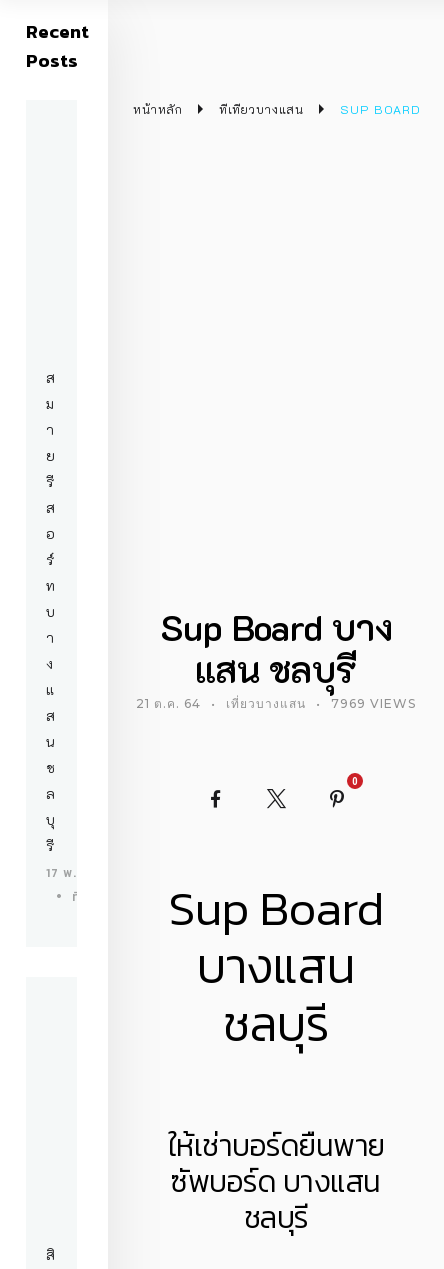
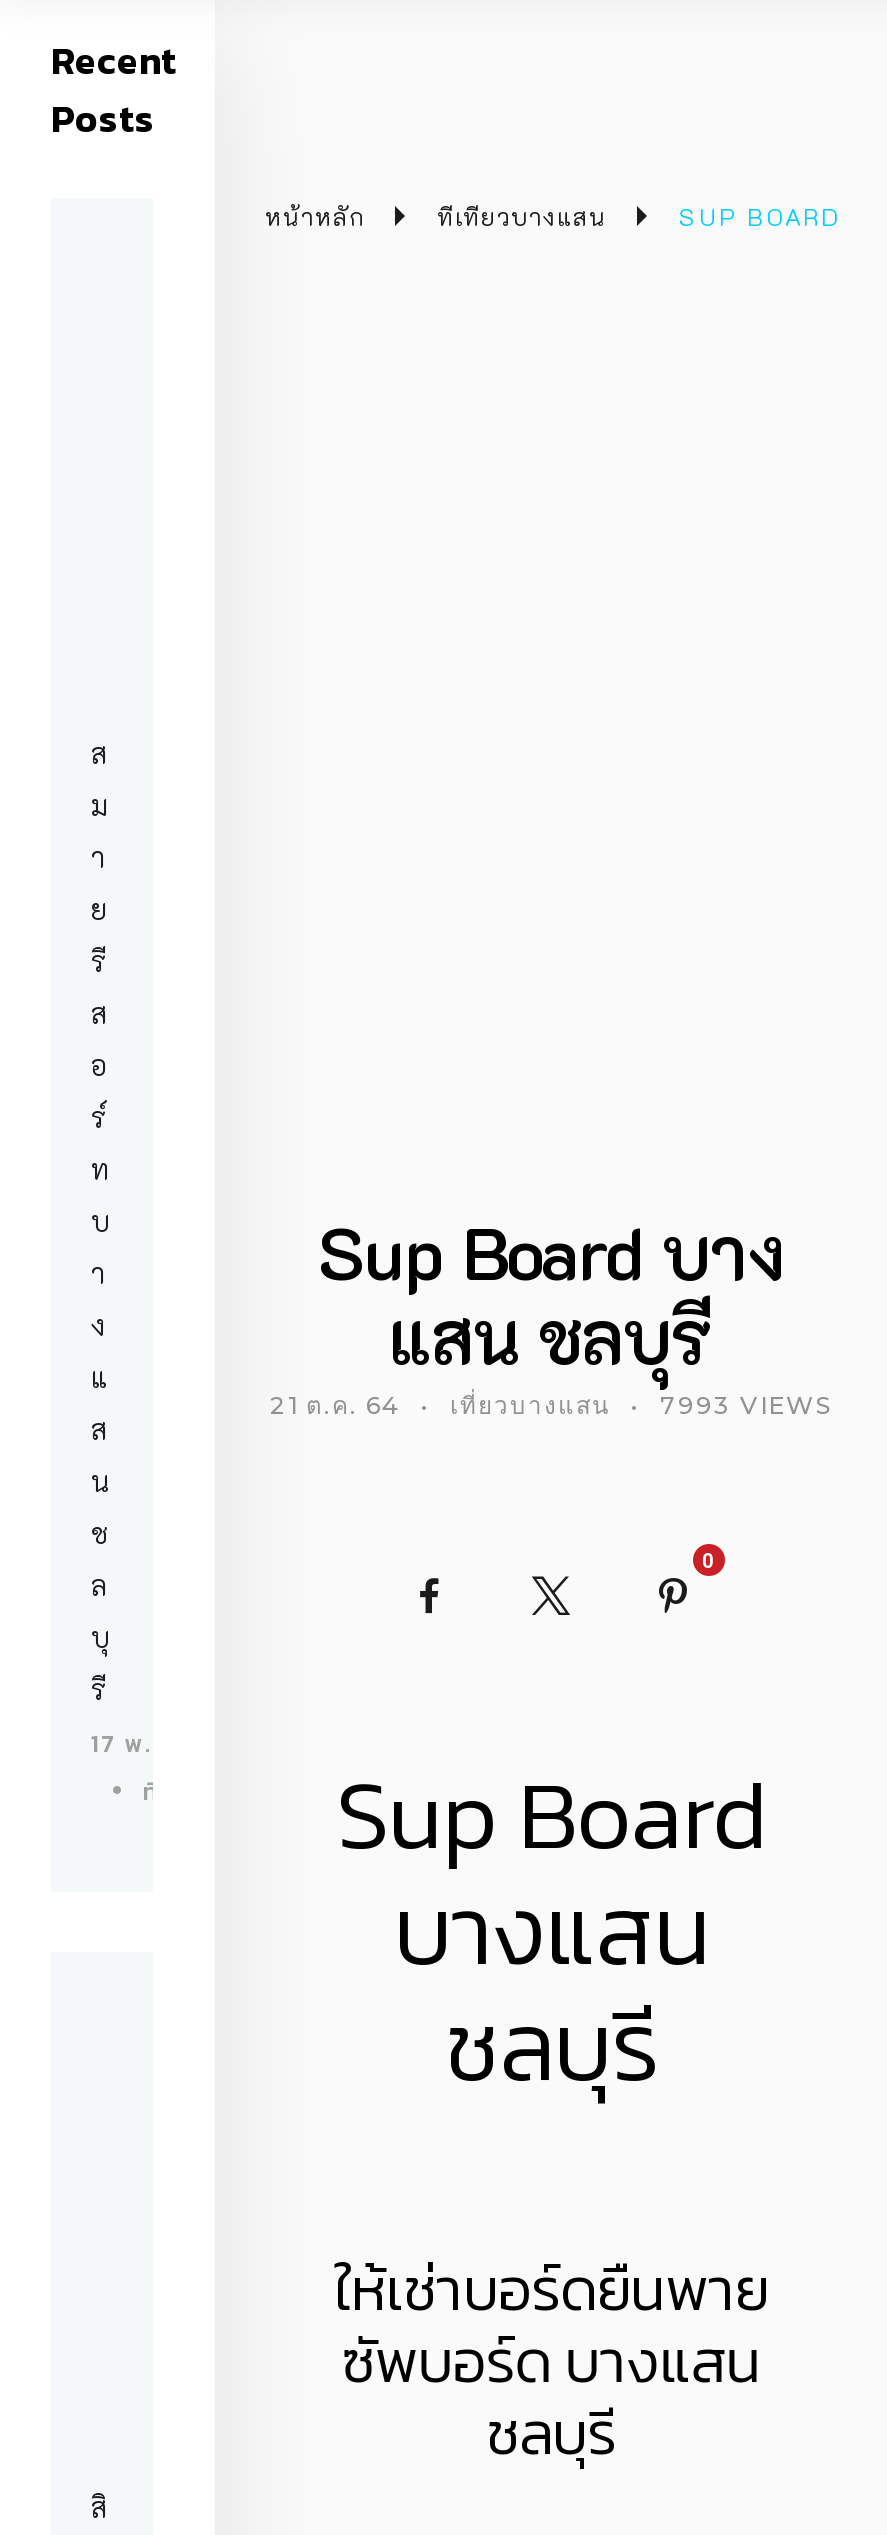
[136,696,416,711] 21 ต.ค. 64 เที่ยวบางแสน 7969 VIEWS -> [270,1390,832,1420] 21 ต.ค. 64 เที่ยวบางแสน 7993 VIEWS

